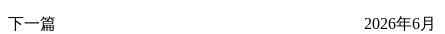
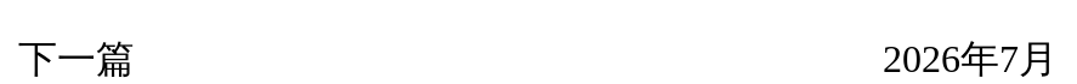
[364,15,436,32] 2026年6月 -> [883,38,1058,79] 2026年7月

